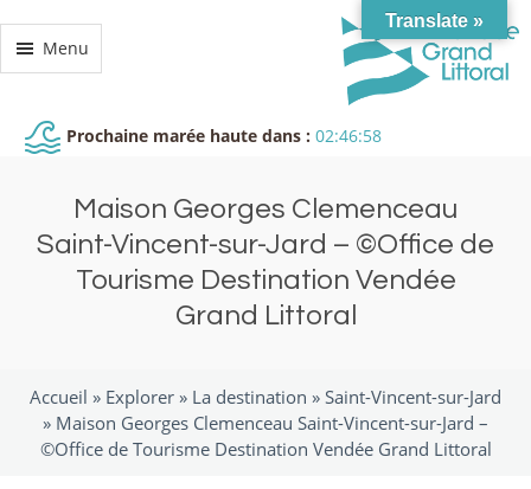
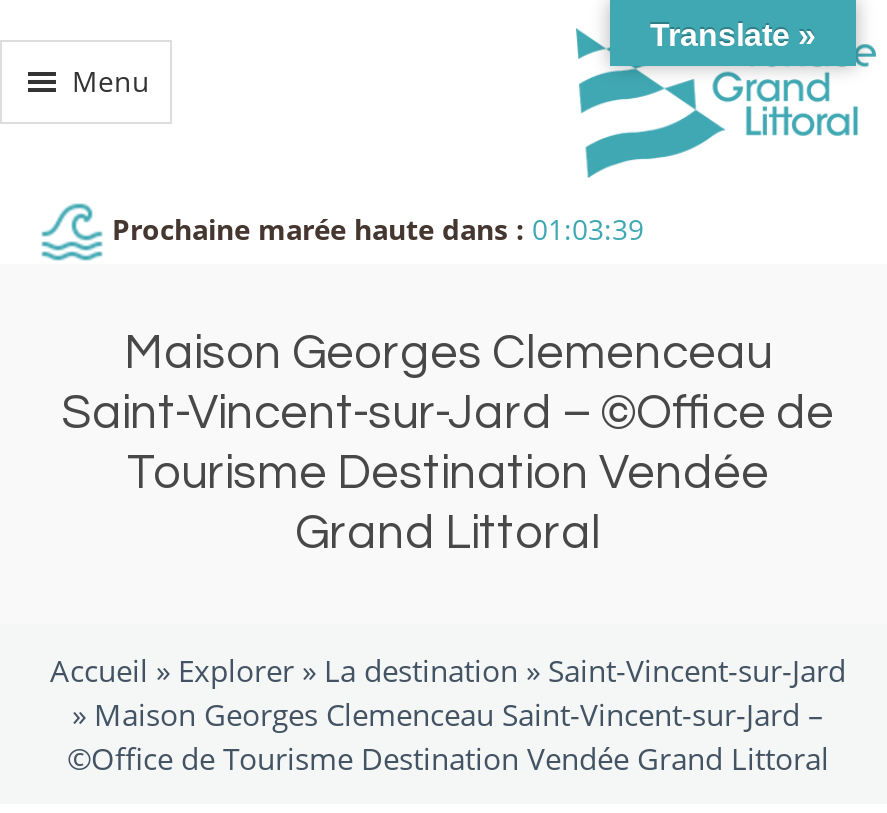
[62,124,382,147] Prochaine marée haute dans : 02:46:58 -> [104,210,644,248] Prochaine marée haute dans : 01:03:39

